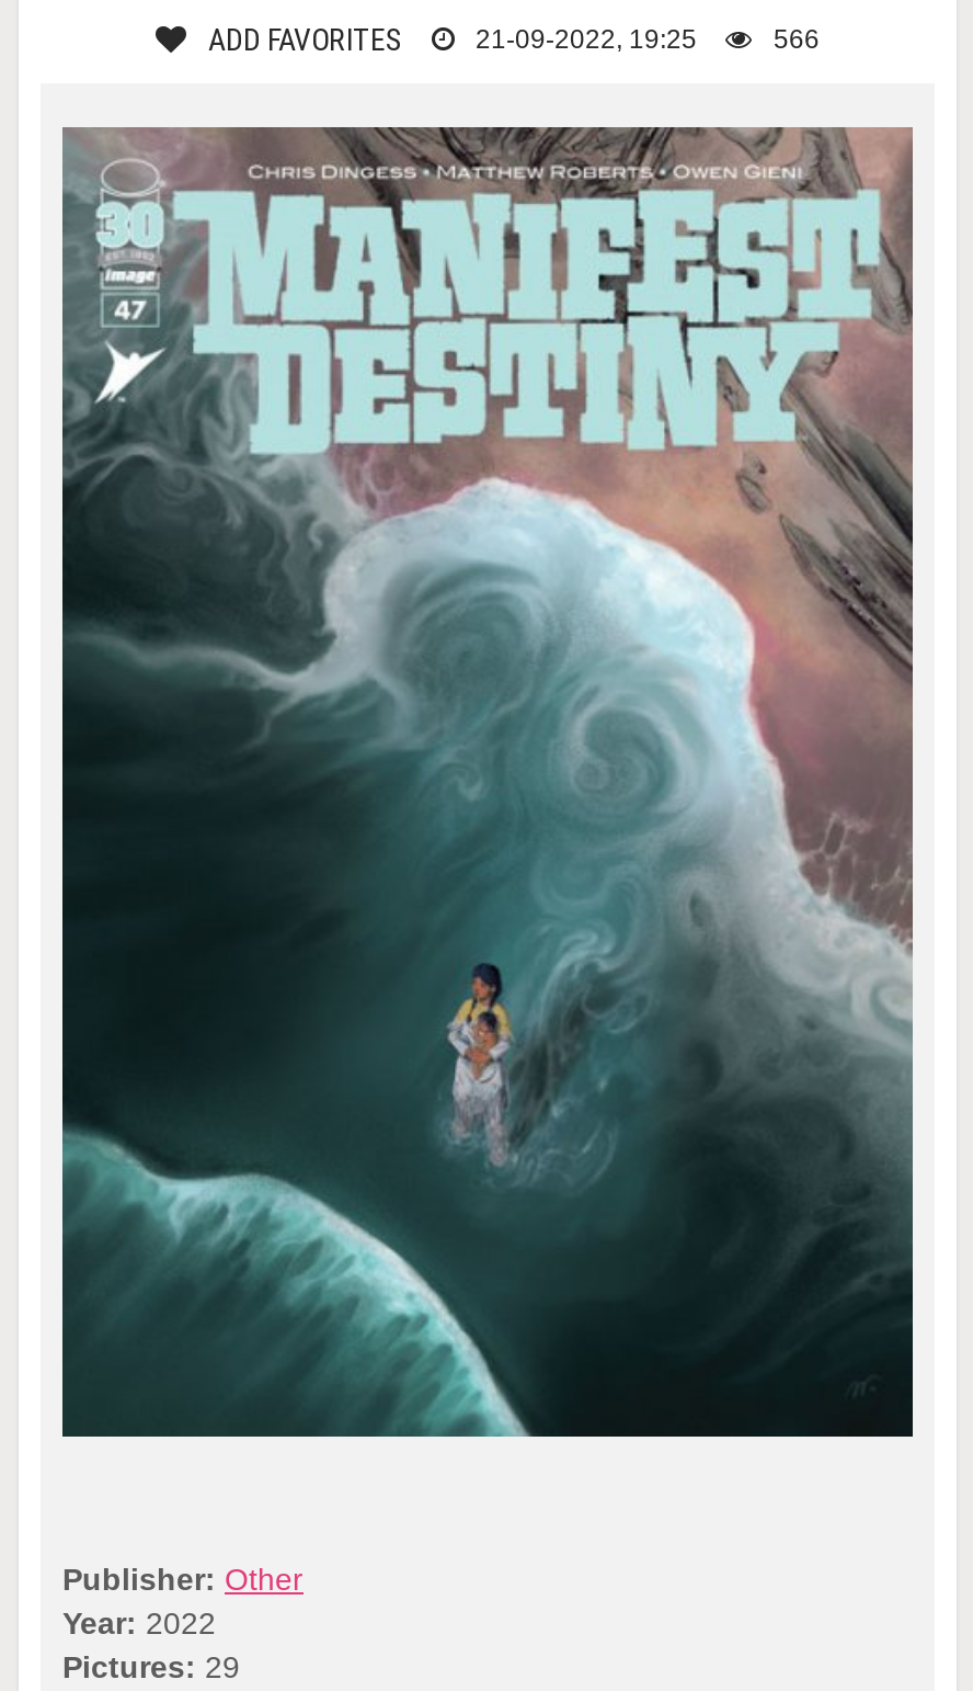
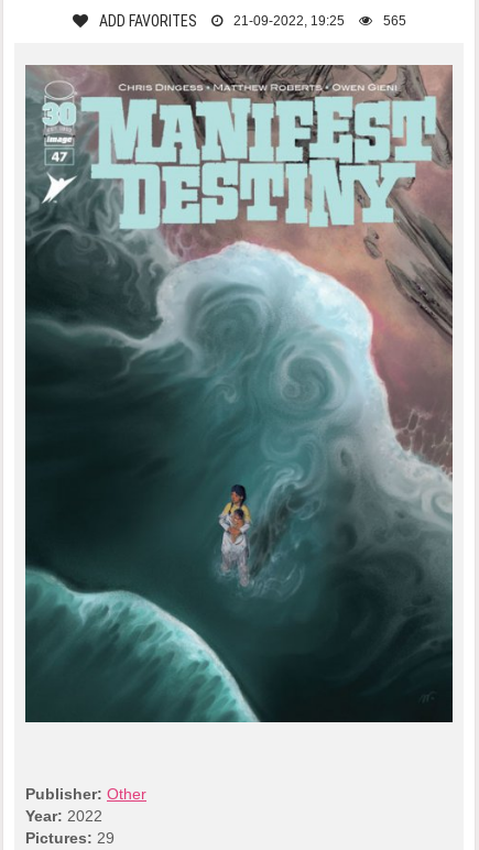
[774,24,820,55] 566 -> [383,13,406,29] 565

